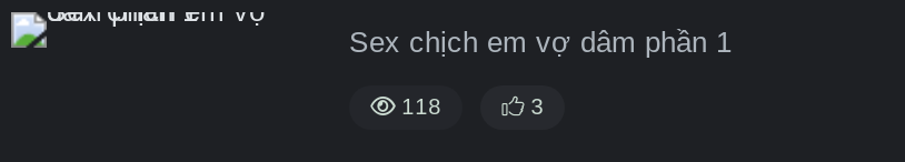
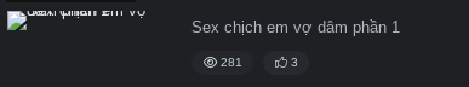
[395,95,442,120] 118 -> [216,56,242,69] 281

